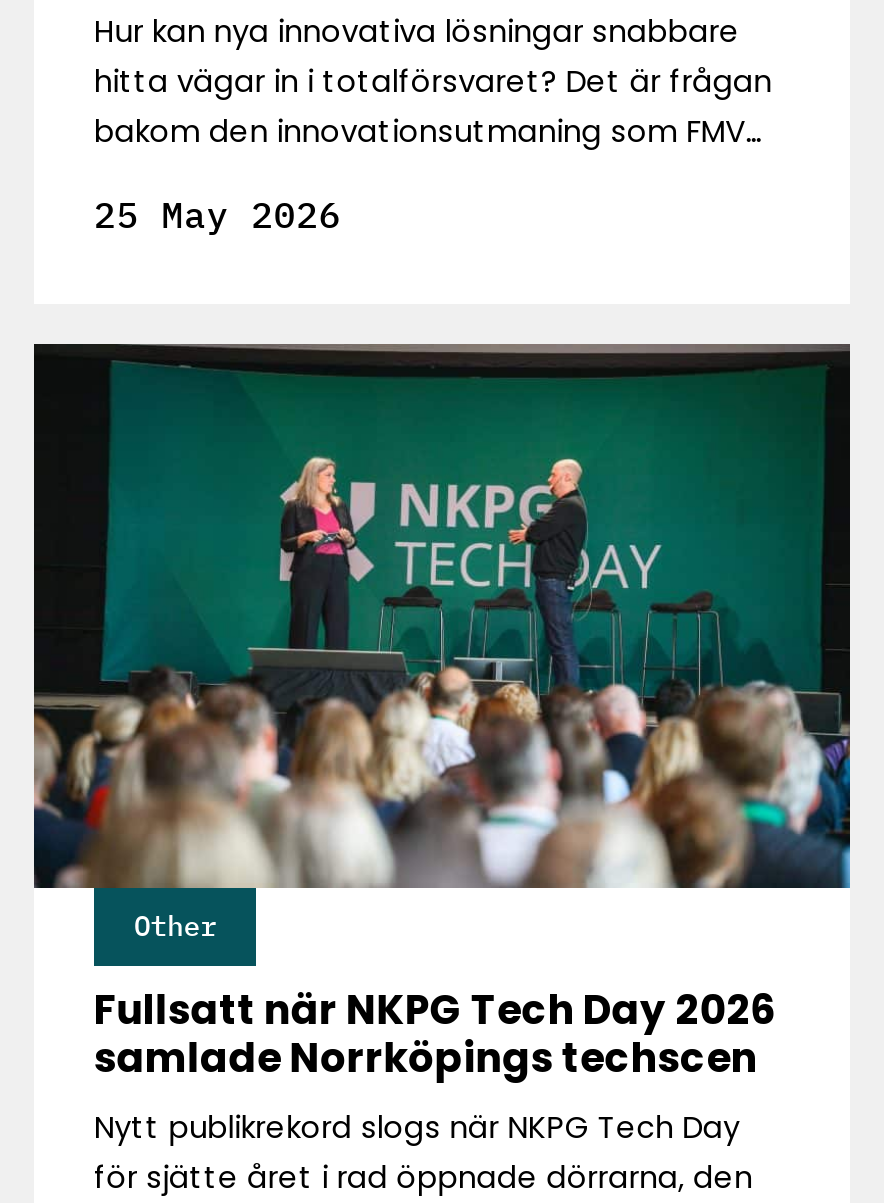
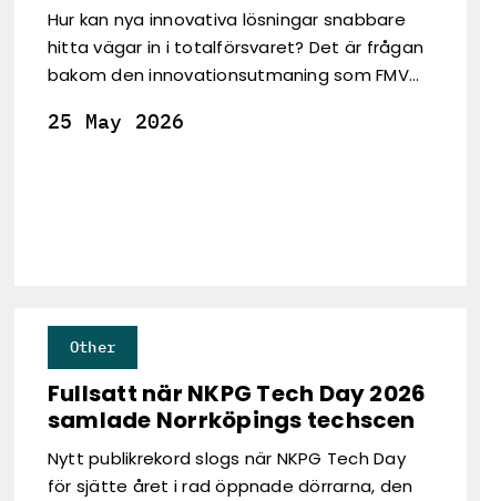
[32,341,852,891] [image] -> none

